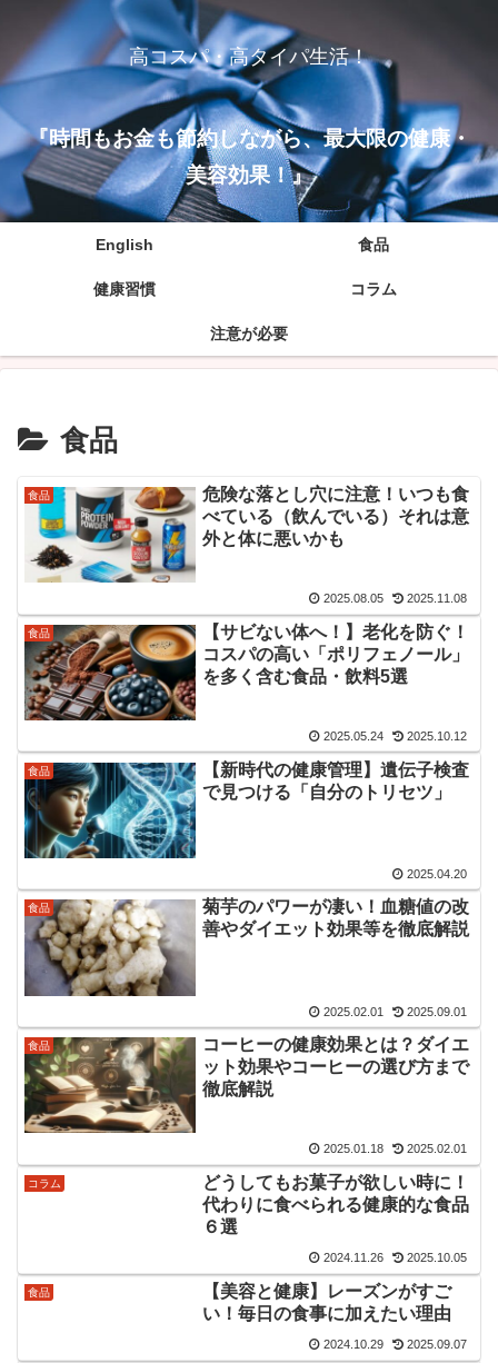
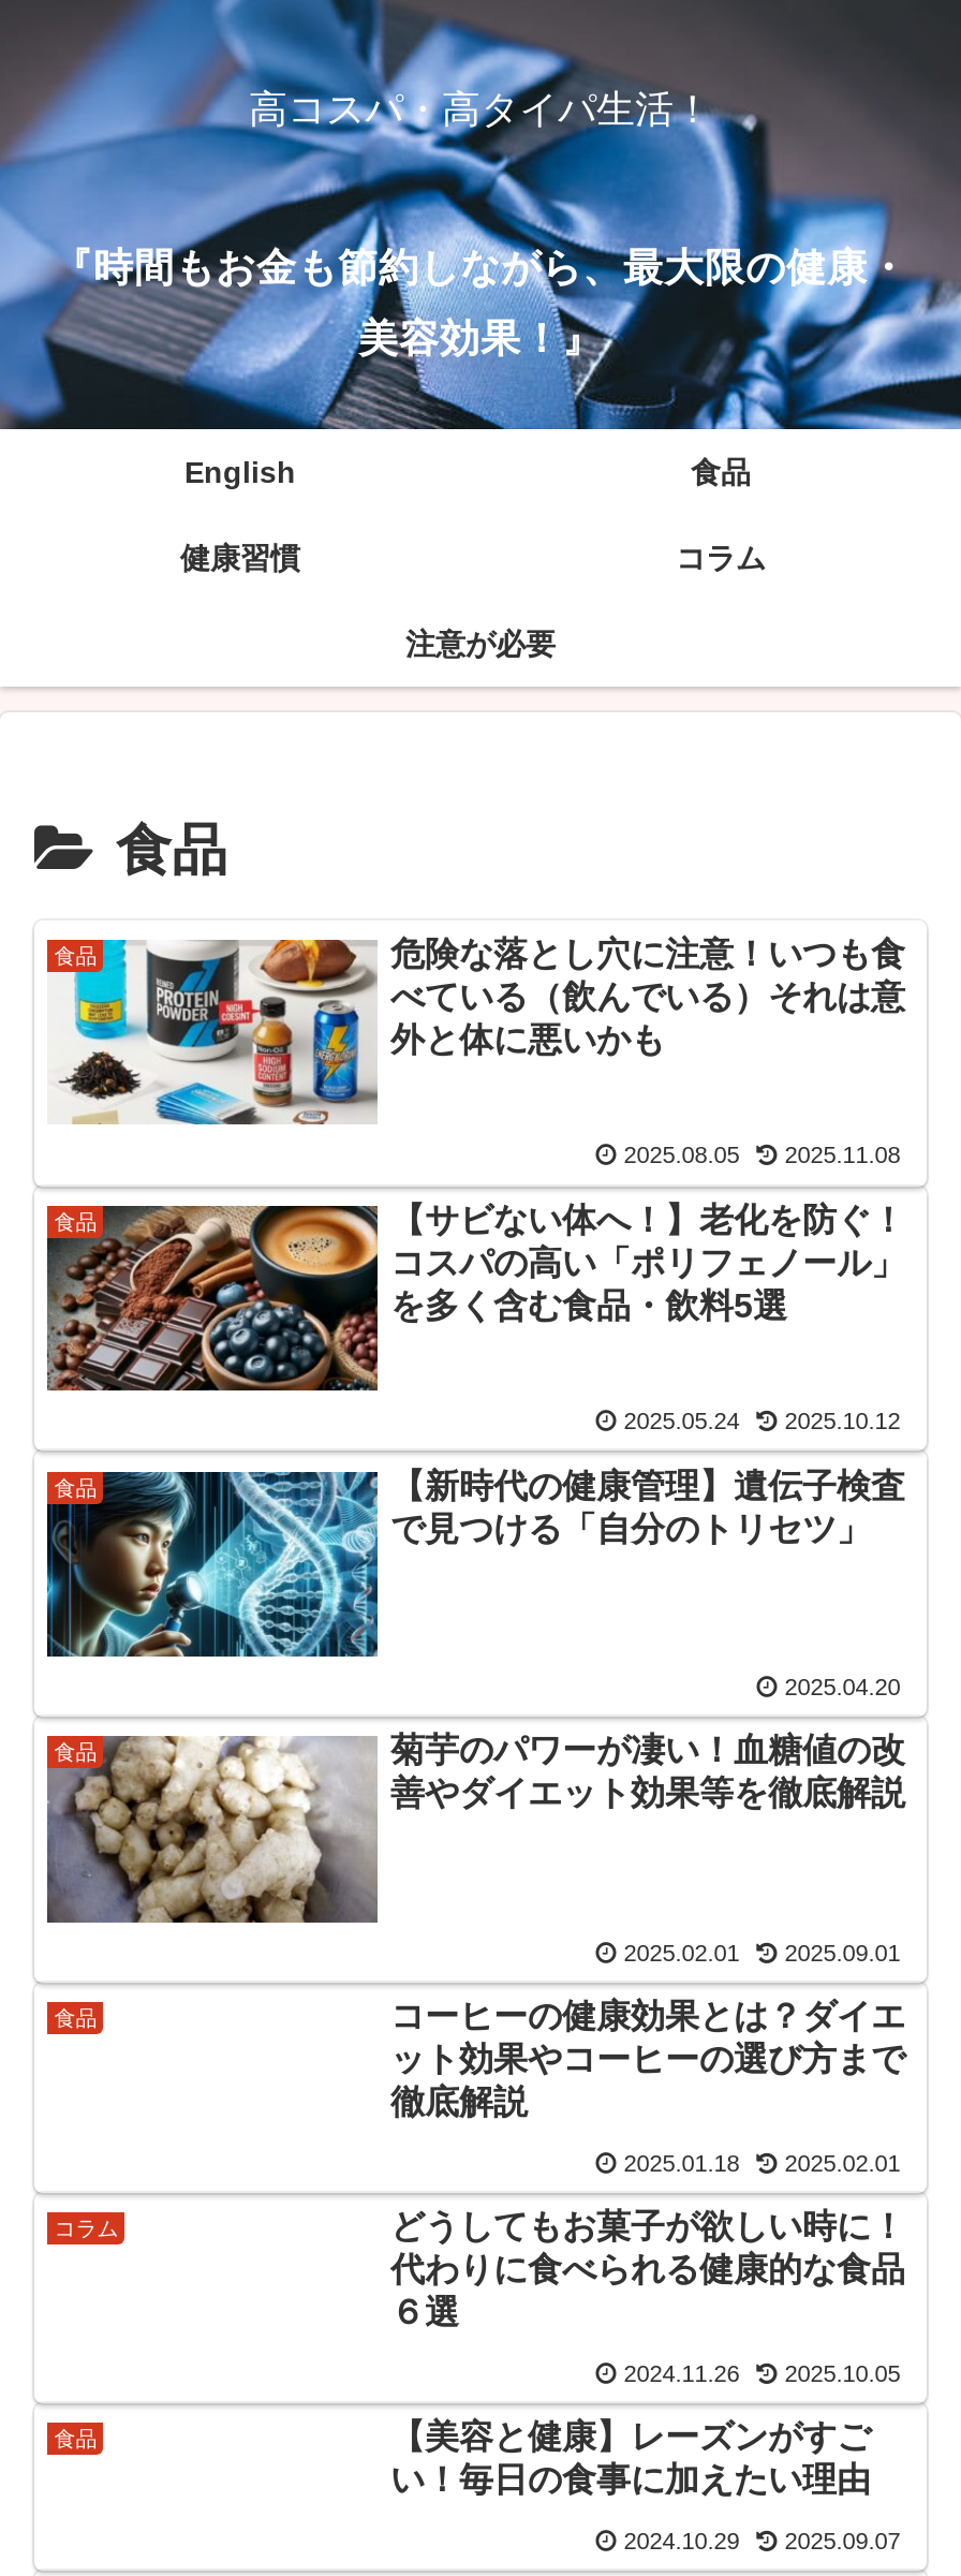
[23,1036,197,1134] [image] -> none

